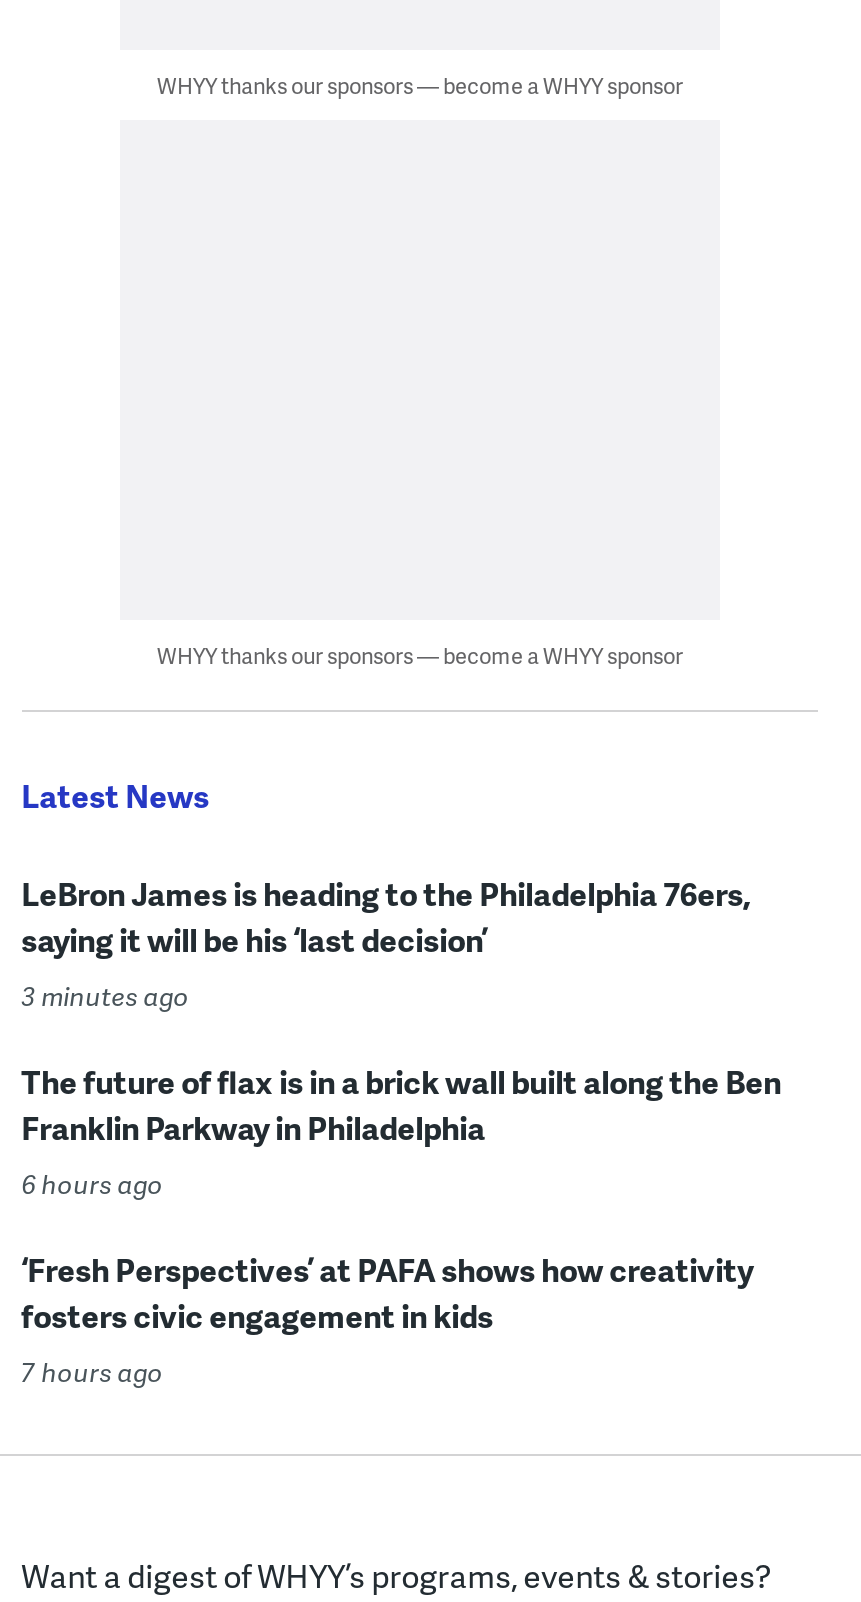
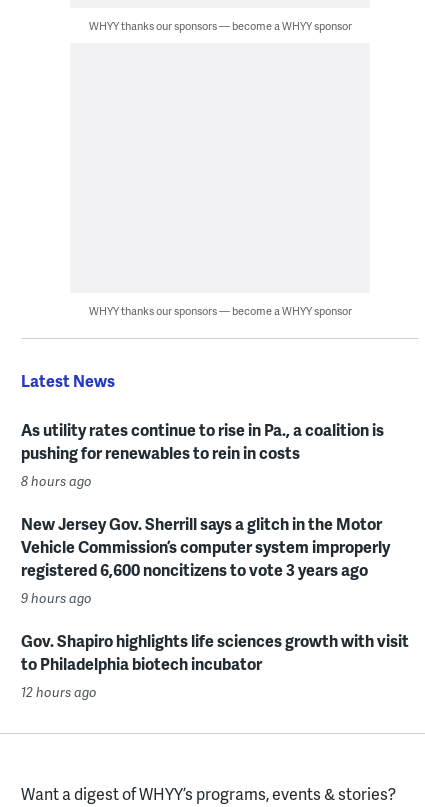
[21,870,751,1014] LeBron James is heading to the Philadelphia 76ers, | saying it will be his ‘last decision’ | 3 minutes ago -> [21,418,384,490] As utility rates continue to rise in Pa., a coalition is | pushing for renewables to rein in costs | 8 hours ago
[21,1058,781,1202] The future of flax is in a brick wall built along the Ben | Franklin Parkway in Philadelphia | 6 hours ago -> [21,512,390,607] New Jersey Gov. Sherrill says a glitch in the Motor | Vehicle Commission’s computer system improperly | registered 6,600 noncitizens to vote 3 years ago | 9 hours ago
[21,1246,753,1390] ‘Fresh Perspectives’ at PAFA shows how creativity | fosters civic engagement in kids | 7 hours ago -> [21,629,409,701] Gov. Shapiro highlights life sciences growth with visit | to Philadelphia biotech incubator | 12 hours ago

